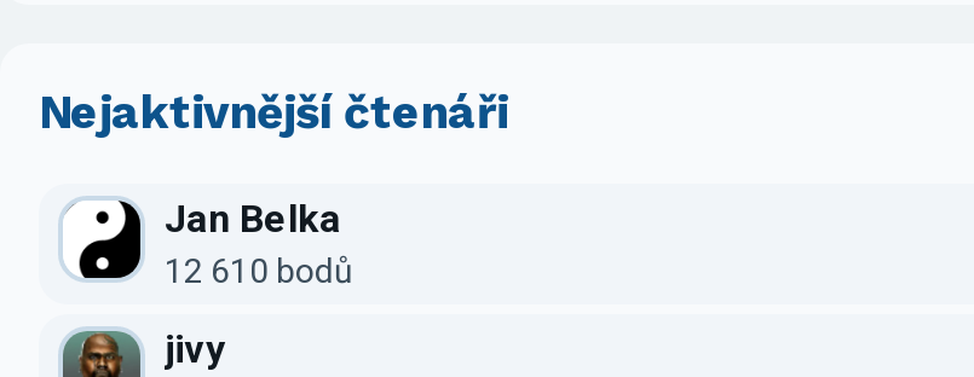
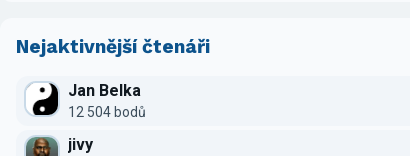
[165,251,353,290] 12 610 bodů -> [68,104,146,120] 12 504 bodů

